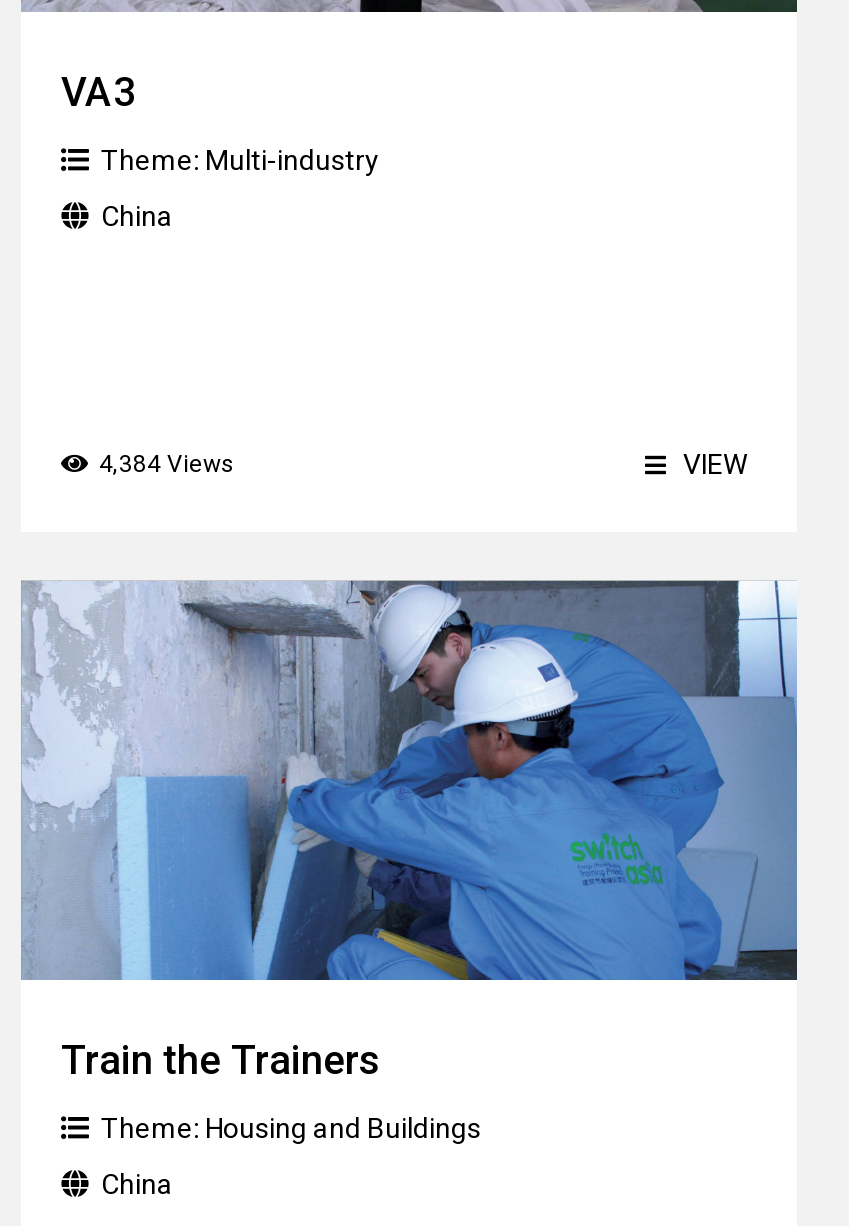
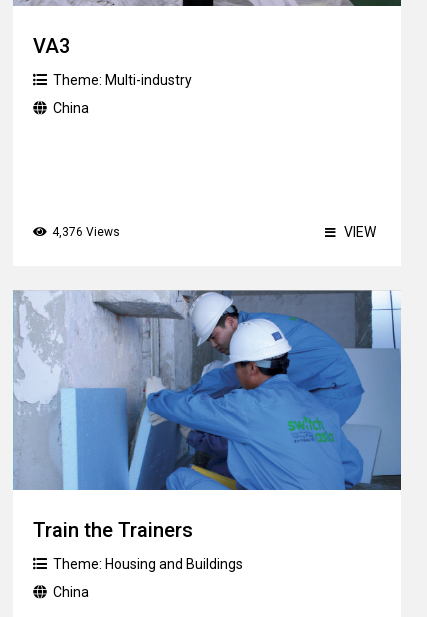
[99,450,235,478] 4,384 Views -> [52,225,120,239] 4,376 Views

